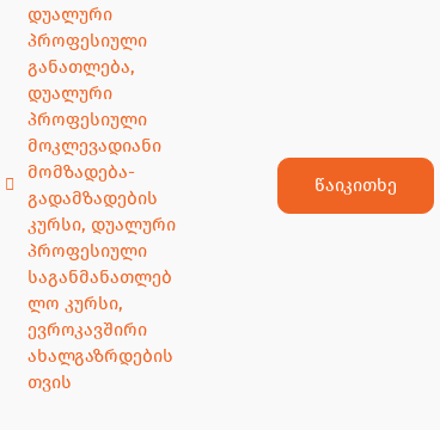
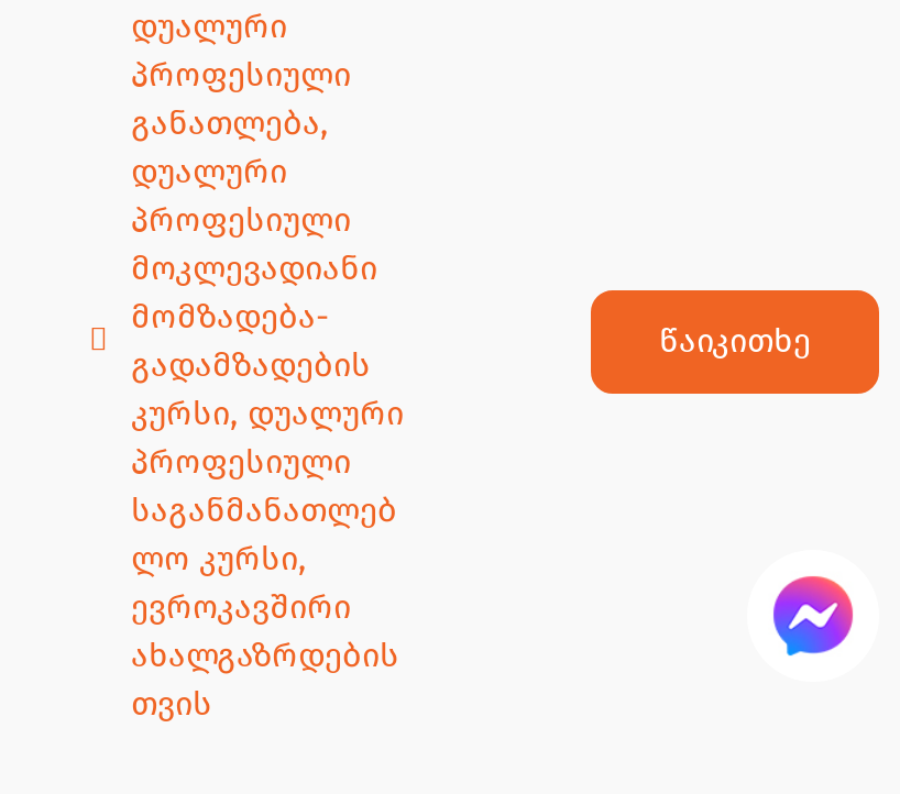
none -> [771,574,855,658] [image]

